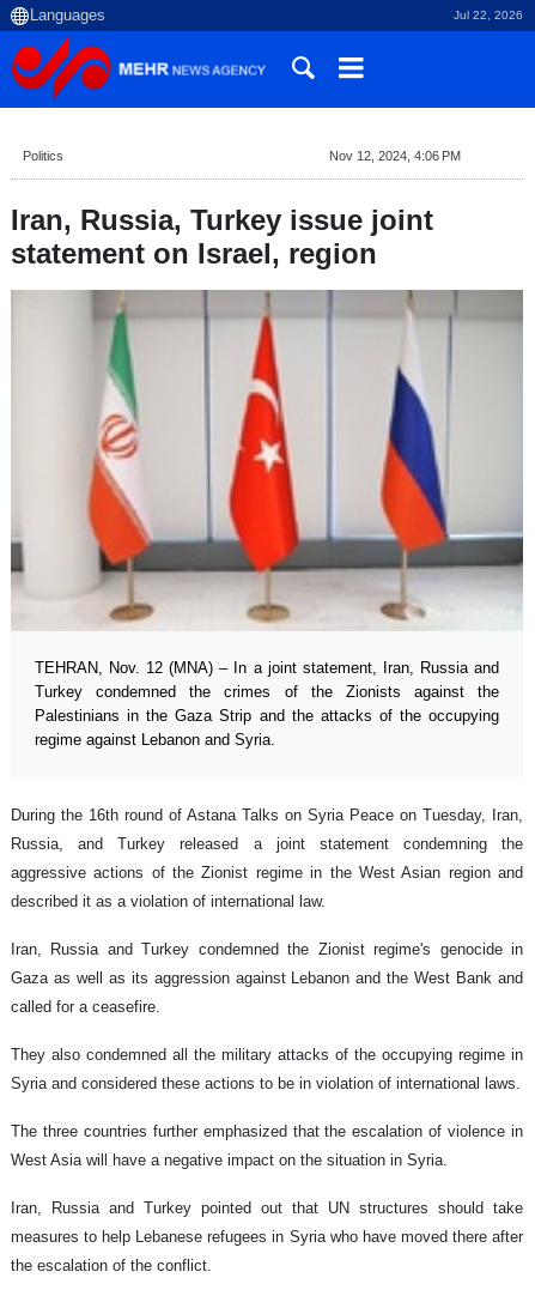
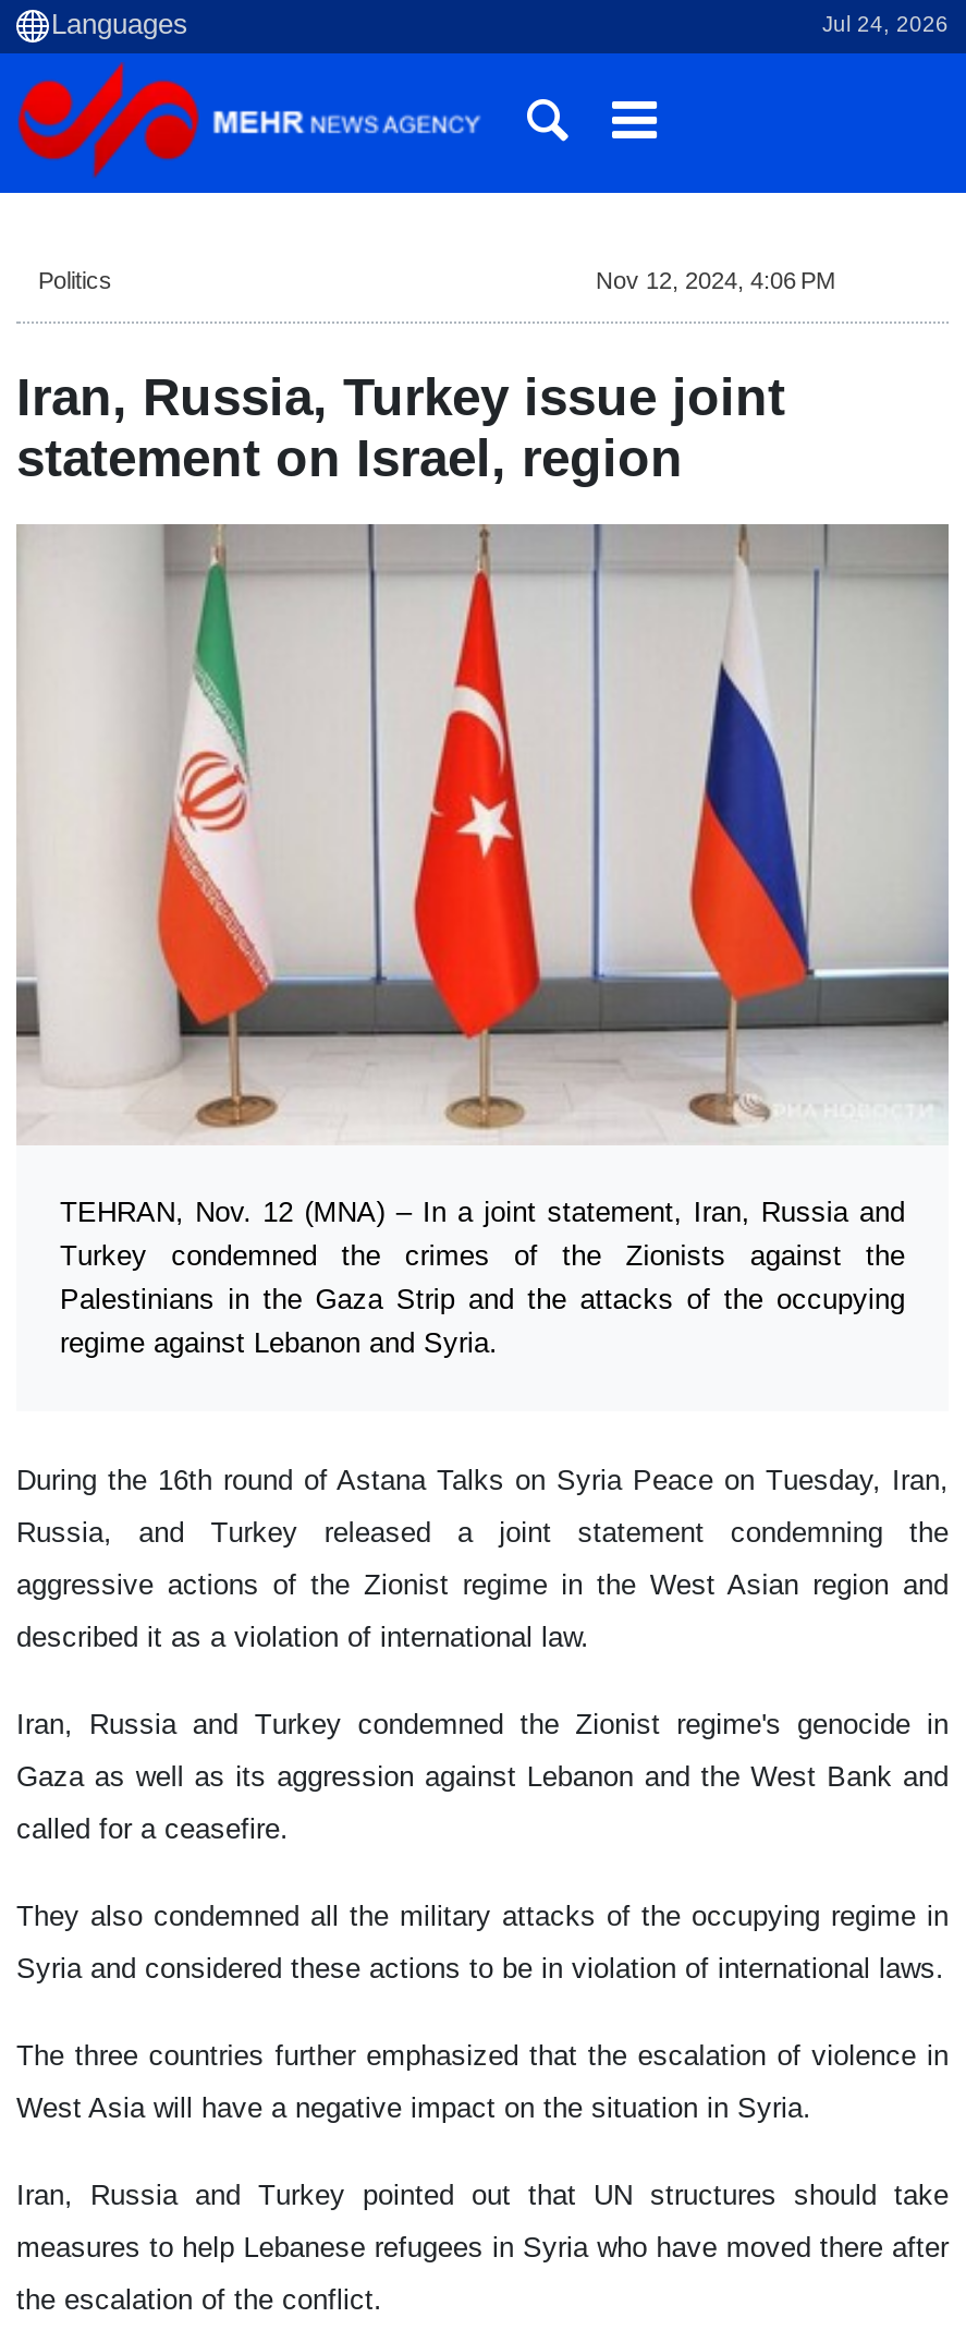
[454,8,523,22] Jul 22, 2026 -> [822,12,949,36] Jul 24, 2026

